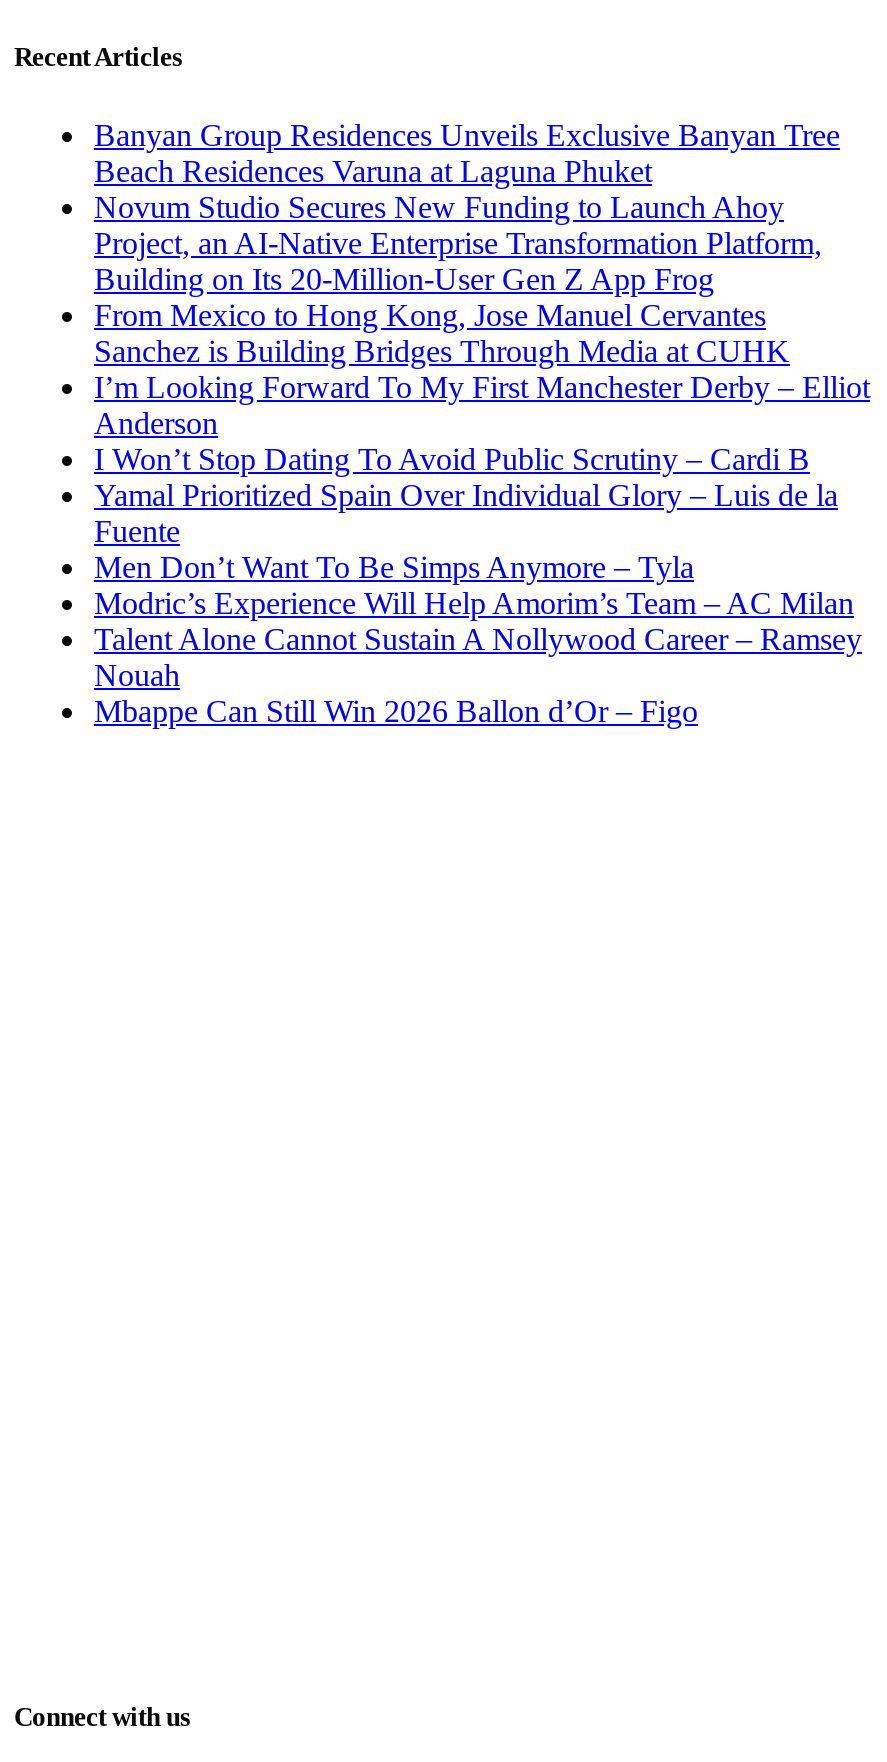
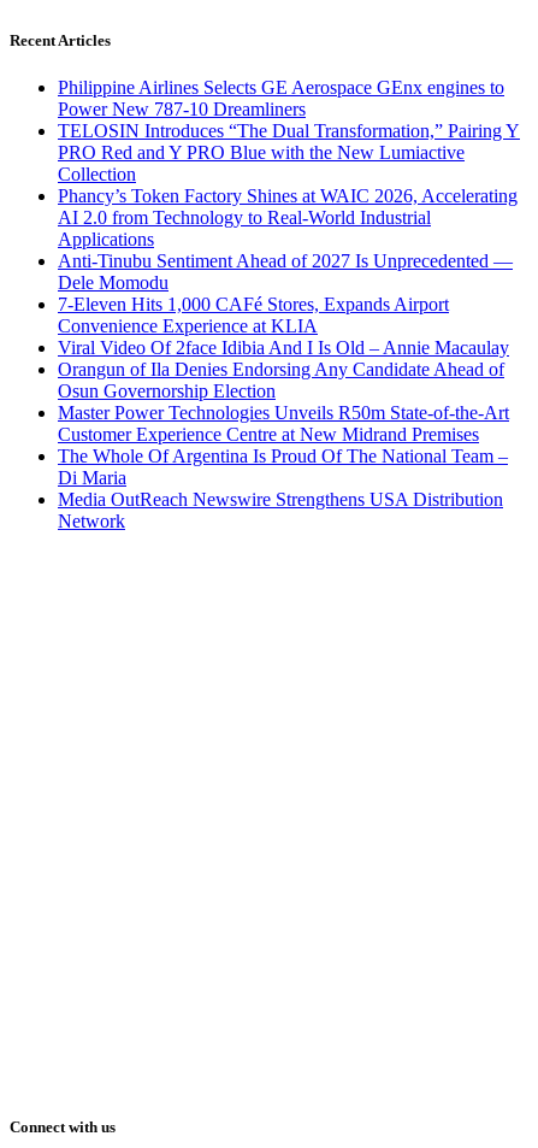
[94,118,870,728] Banyan Group Residences Unveils Exclusive Banyan Tree | Beach Residences Varuna at Laguna Phuket | Novum Studio Secures New Funding to Launch Ahoy | Project, an AI-Native Enterprise Transformation Platform, | Building on Its 20-Million-User Gen Z App Frog | From Mexico to Hong Kong, Jose Manuel Cervantes | Sanchez is Building Bridges Through Media at CUHK | I’m Looking Forward To My First Manchester Derby – Elliot | Anderson | I Won’t Stop Dating To Avoid Public Scrutiny – Cardi B | Yamal Prioritized Spain Over Individual Glory – Luis de la | Fuente | Men Don’t Want To Be Simps Anymore – Tyla | Modric’s Experience Will Help Amorim’s Team – AC Milan | Talent Alone Cannot Sustain A Nollywood Career – Ramsey | Nouah | Mbappe Can Still Win 2026 Ballon d’Or – Figo -> [58,77,520,531] Philippine Airlines Selects GE Aerospace GEnx engines to | Power New 787-10 Dreamliners | TELOSIN Introduces “The Dual Transformation,” Pairing Y | PRO Red and Y PRO Blue with the New Lumiactive | Collection | Phancy’s Token Factory Shines at WAIC 2026, Accelerating | AI 2.0 from Technology to Real-World Industrial | Applications | Anti-Tinubu Sentiment Ahead of 2027 Is Unprecedented — | Dele Momodu | 7-Eleven Hits 1,000 CAFé Stores, Expands Airport | Convenience Experience at KLIA | Viral Video Of 2face Idibia And I Is Old – Annie Macaulay | Orangun of Ila Denies Endorsing Any Candidate Ahead of | Osun Governorship Election | Master Power Technologies Unveils R50m State-of-the-Art | Customer Experience Centre at New Midrand Premises | The Whole Of Argentina Is Proud Of The National Team – | Di Maria | Media OutReach Newswire Strengthens USA Distribution | Network

